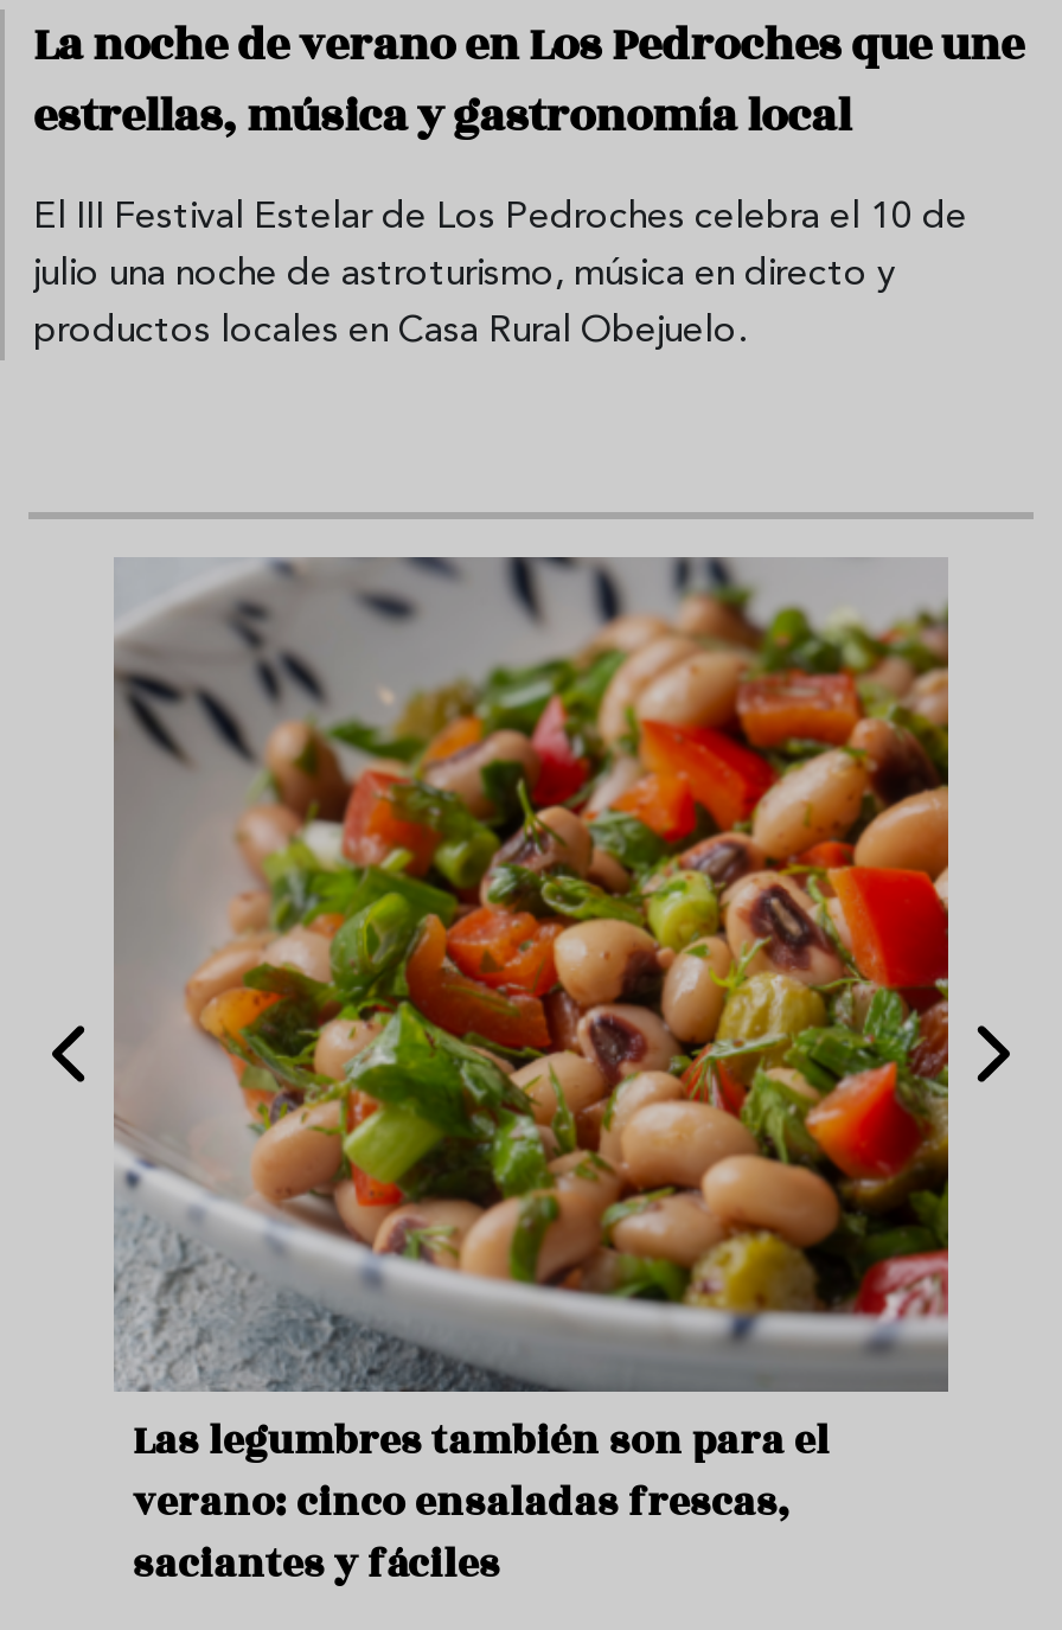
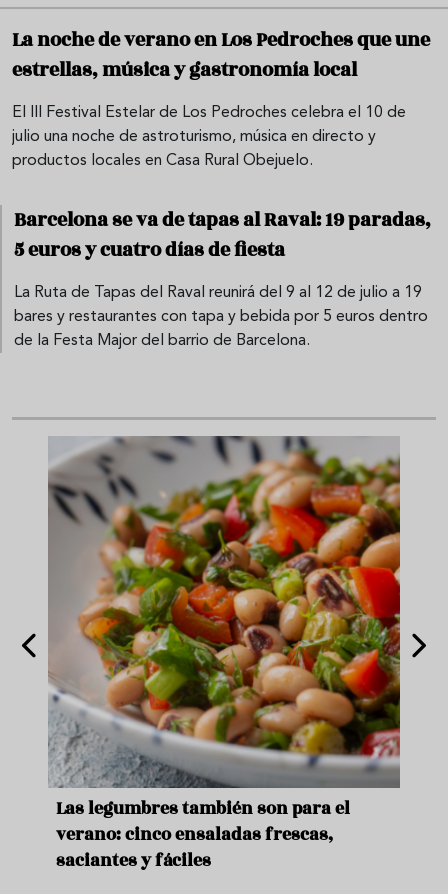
none -> [14,206,431,349] Barcelona se va de tapas al Raval: 19 paradas, | 5 euros y cuatro días de fiesta | La Ruta de Tapas del Raval reunirá del 9 al 12 de julio a 19 | bares y restaurantes con tapa y bebida por 5 euros dentro | de la Festa Major del barrio de Barcelona.

